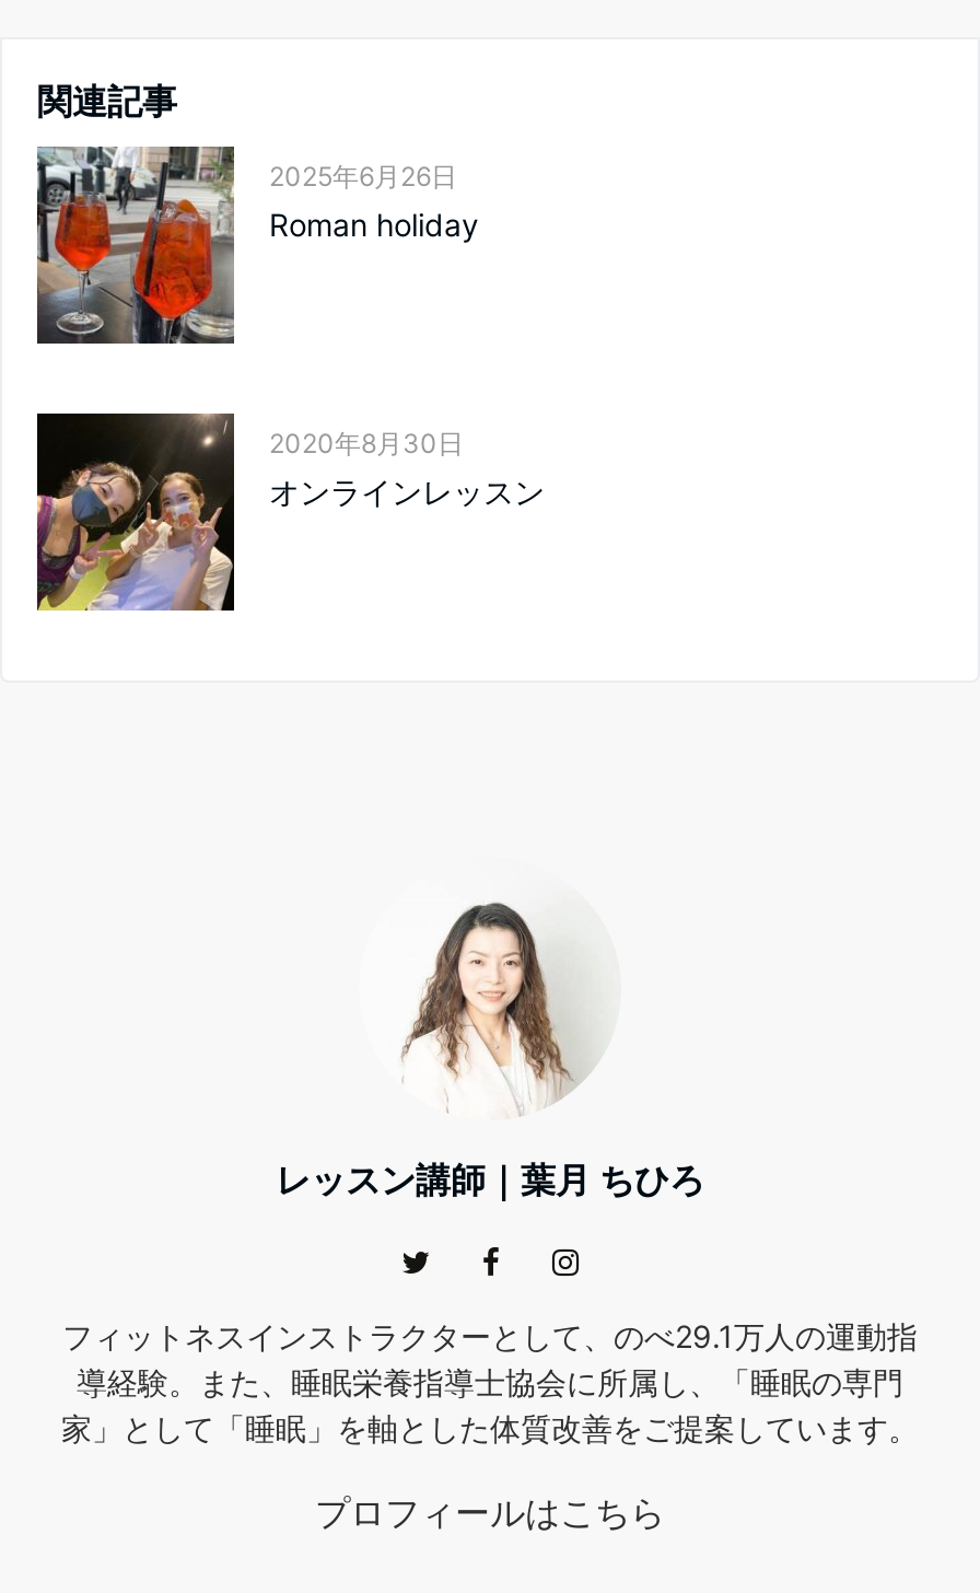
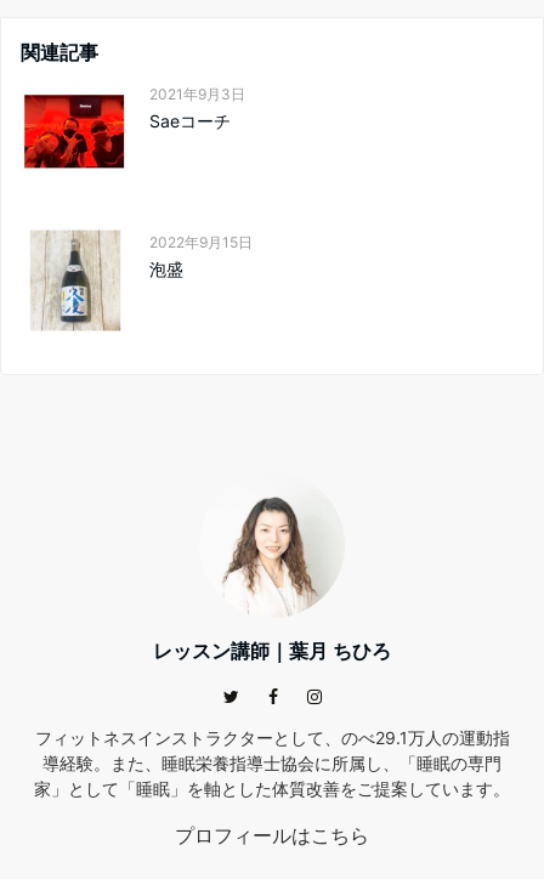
[35,144,479,346] [image] | 2025年6月26日 | Roman holiday -> [21,78,245,187] [image] | 2021年9月3日 | Saeコーチ
[35,411,545,613] [image] | 2020年8月30日 | オンラインレッスン -> [21,226,253,335] [image] | 2022年9月15日 | 泡盛

